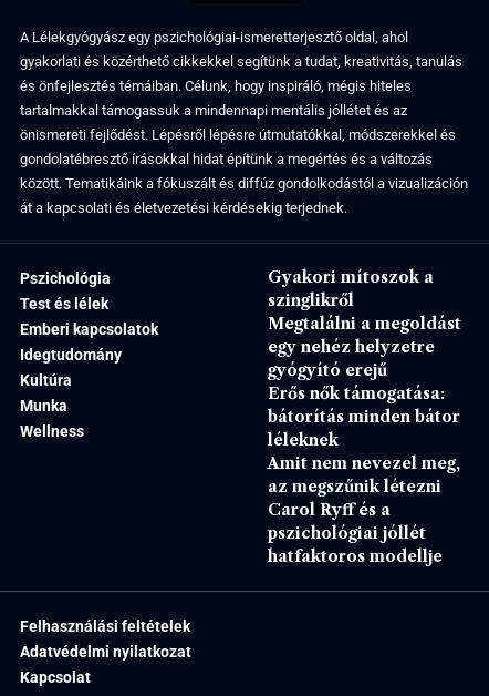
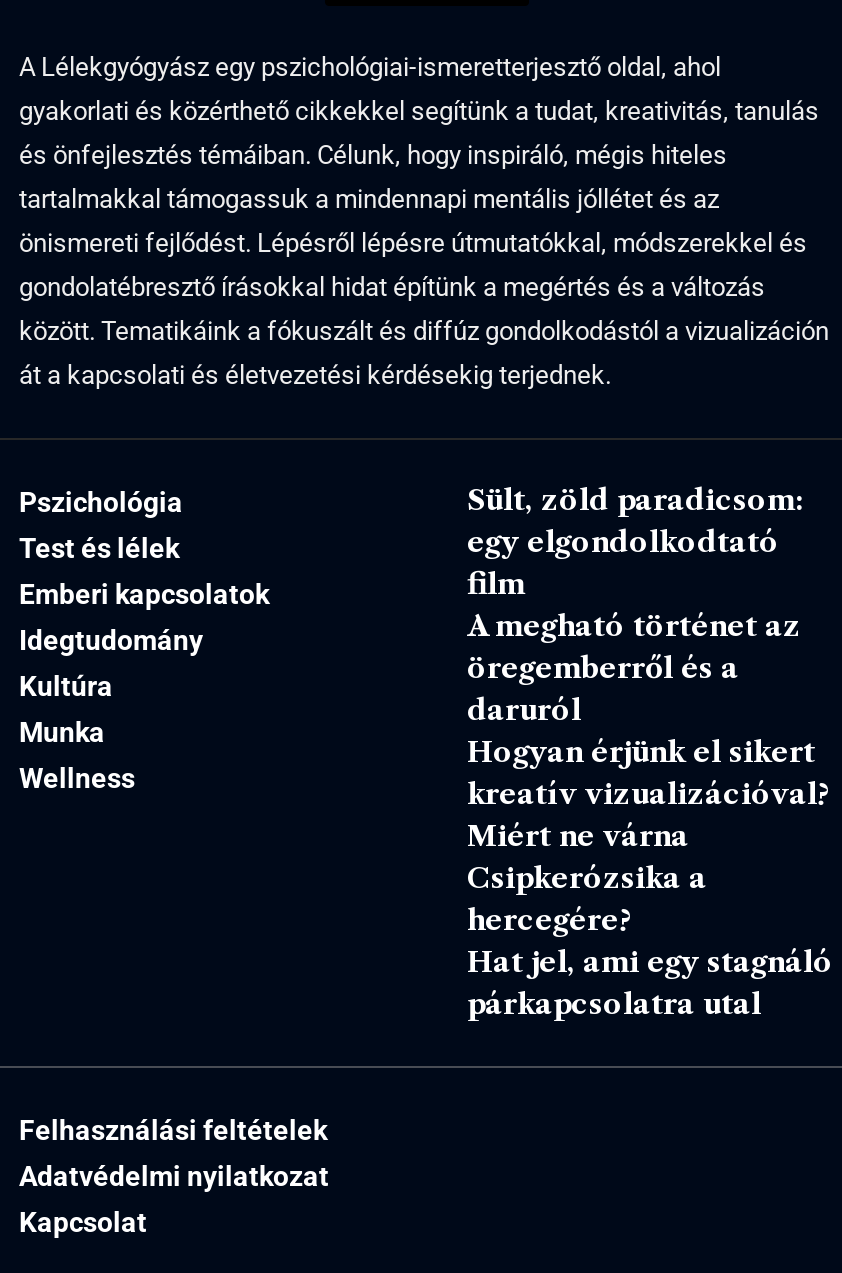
[268,267,461,566] Gyakori mítoszok a | szinglikről | Megtalálni a megoldást | egy nehéz helyzetre | gyógyító erejű | Erős nők támogatása: | bátorítás minden bátor | léleknek | Amit nem nevezel meg, | az megszűnik létezni | Carol Ryff és a | pszichológiai jóllét | hatfaktoros modellje -> [467,481,833,1021] Sült, zöld paradicsom: | egy elgondolkodtató | film | A megható történet az | öregemberről és a | daruról | Hogyan érjünk el sikert | kreatív vizualizációval? | Miért ne várna | Csipkerózsika a | hercegére? | Hat jel, ami egy stagnáló | párkapcsolatra utal

